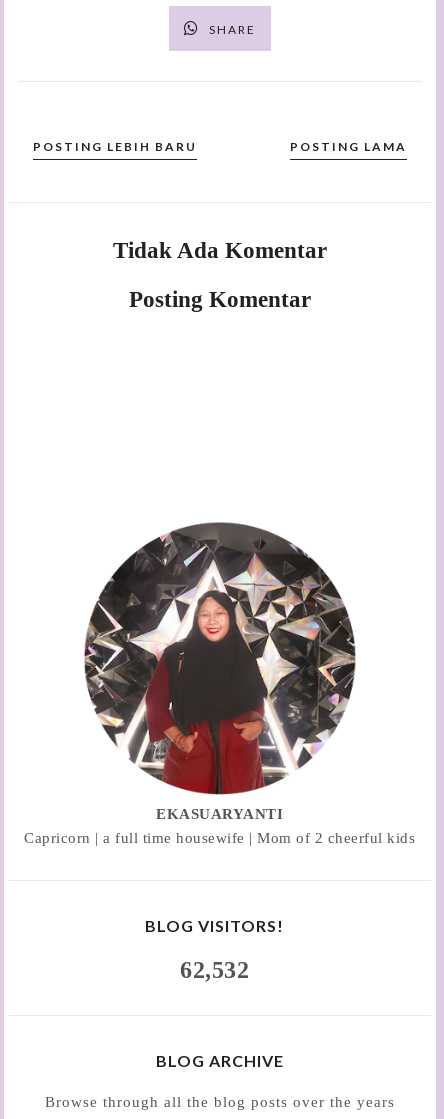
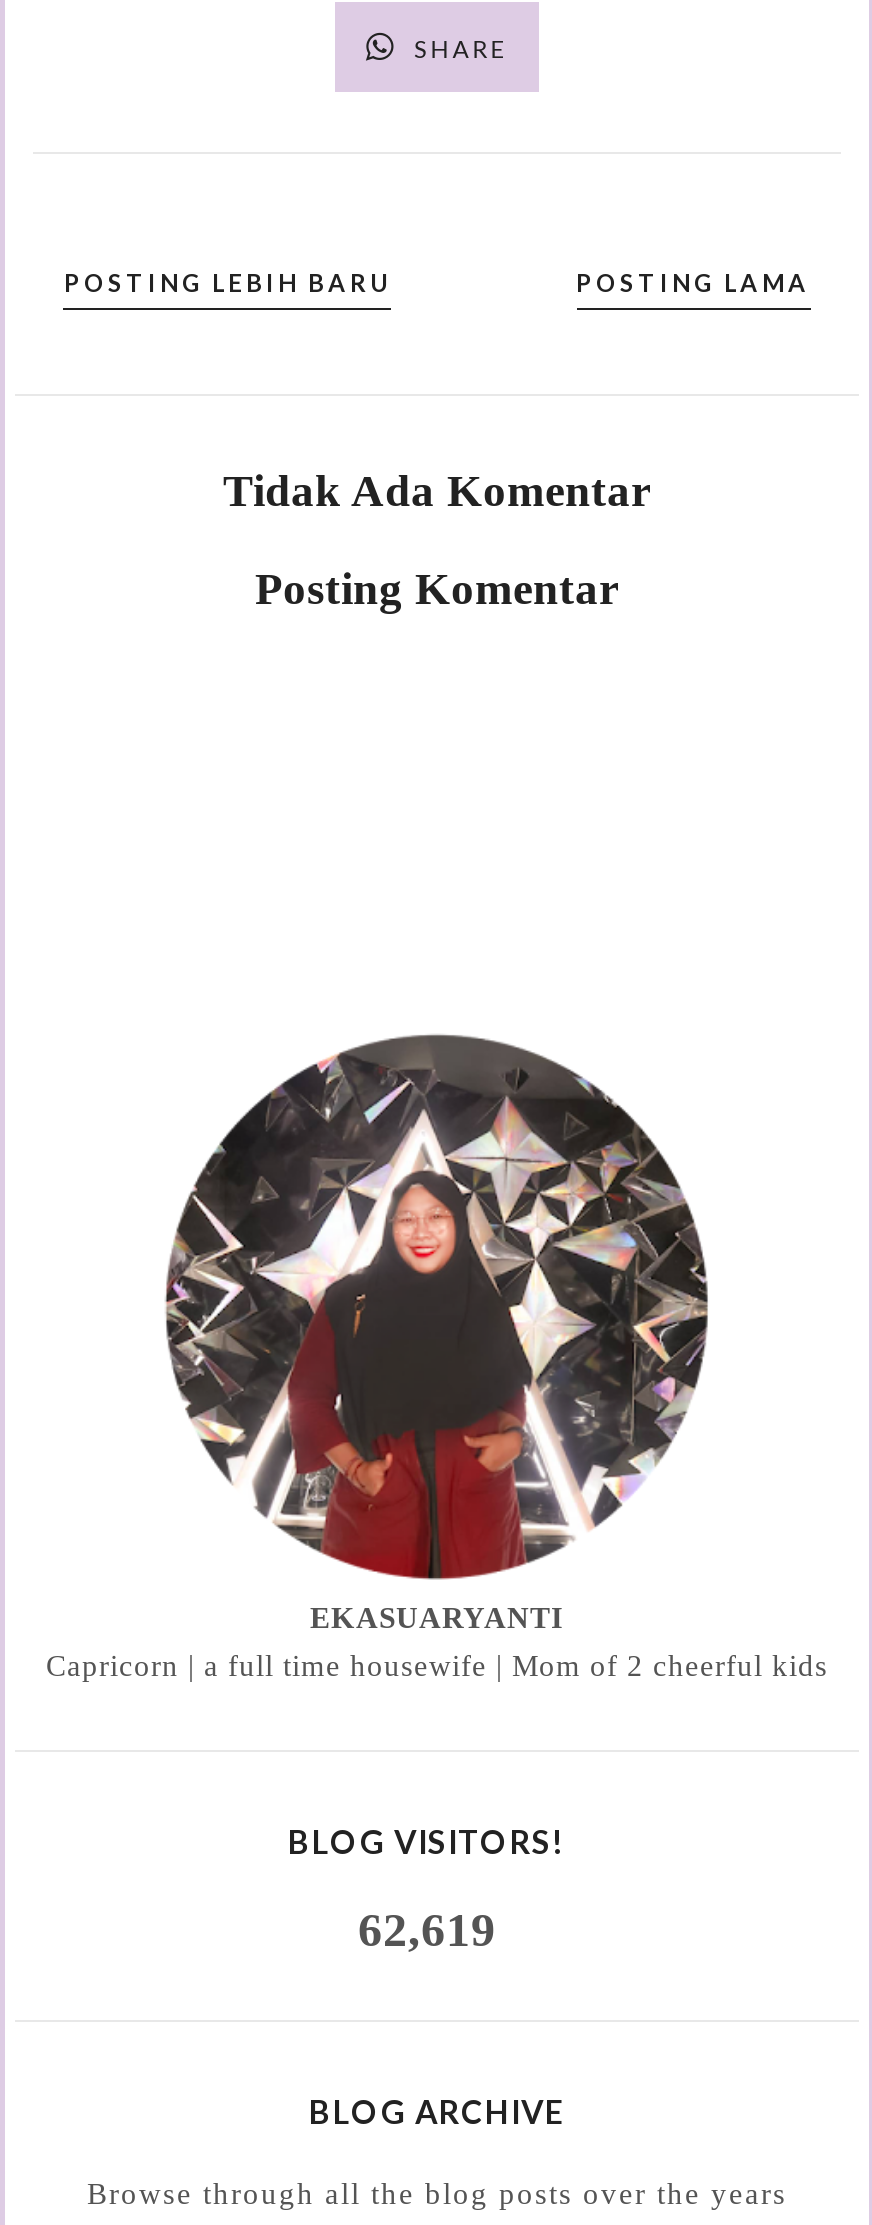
[180,957,249,983] 62,532 -> [358,1903,496,1955] 62,619

